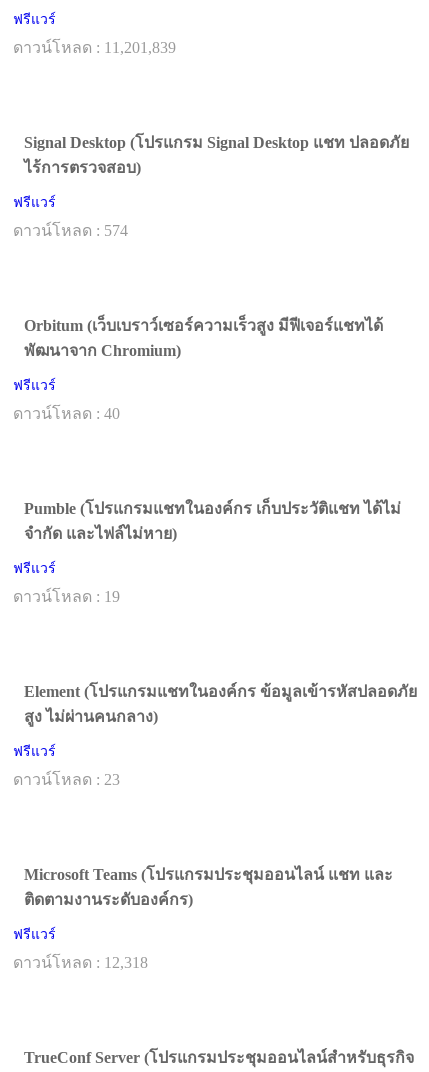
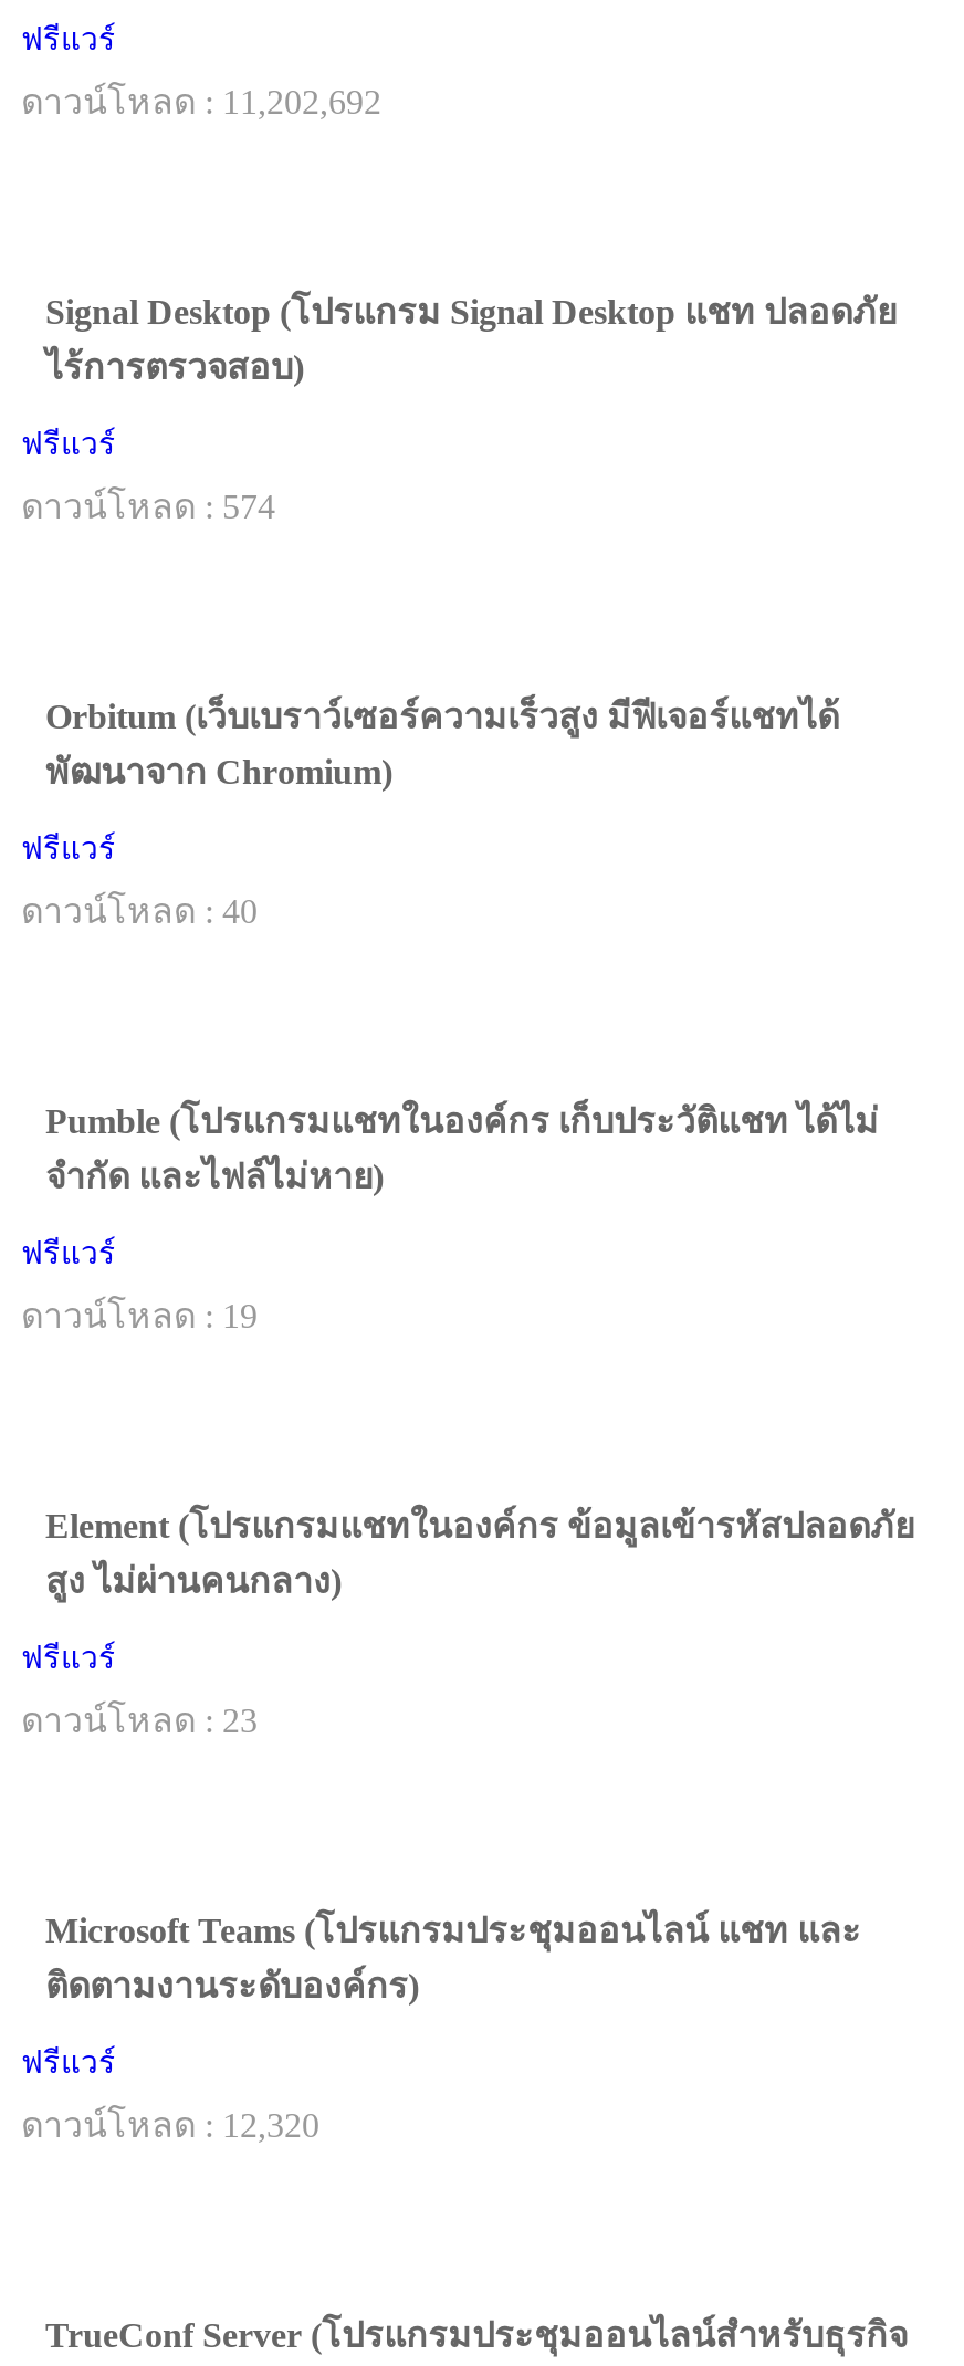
[13,39,176,56] ดาวน์โหลด : 11,201,839 -> [21,83,381,121] ดาวน์โหลด : 11,202,692
[13,954,148,971] ดาวน์โหลด : 12,318 -> [21,2106,319,2144] ดาวน์โหลด : 12,320

